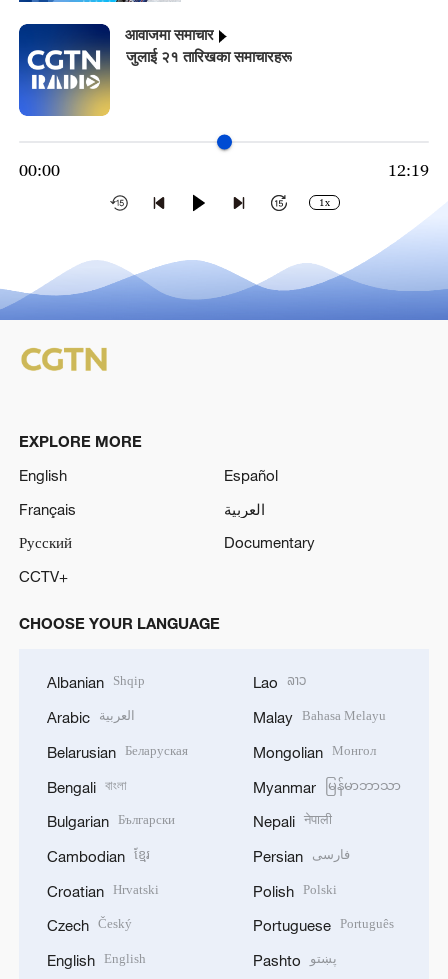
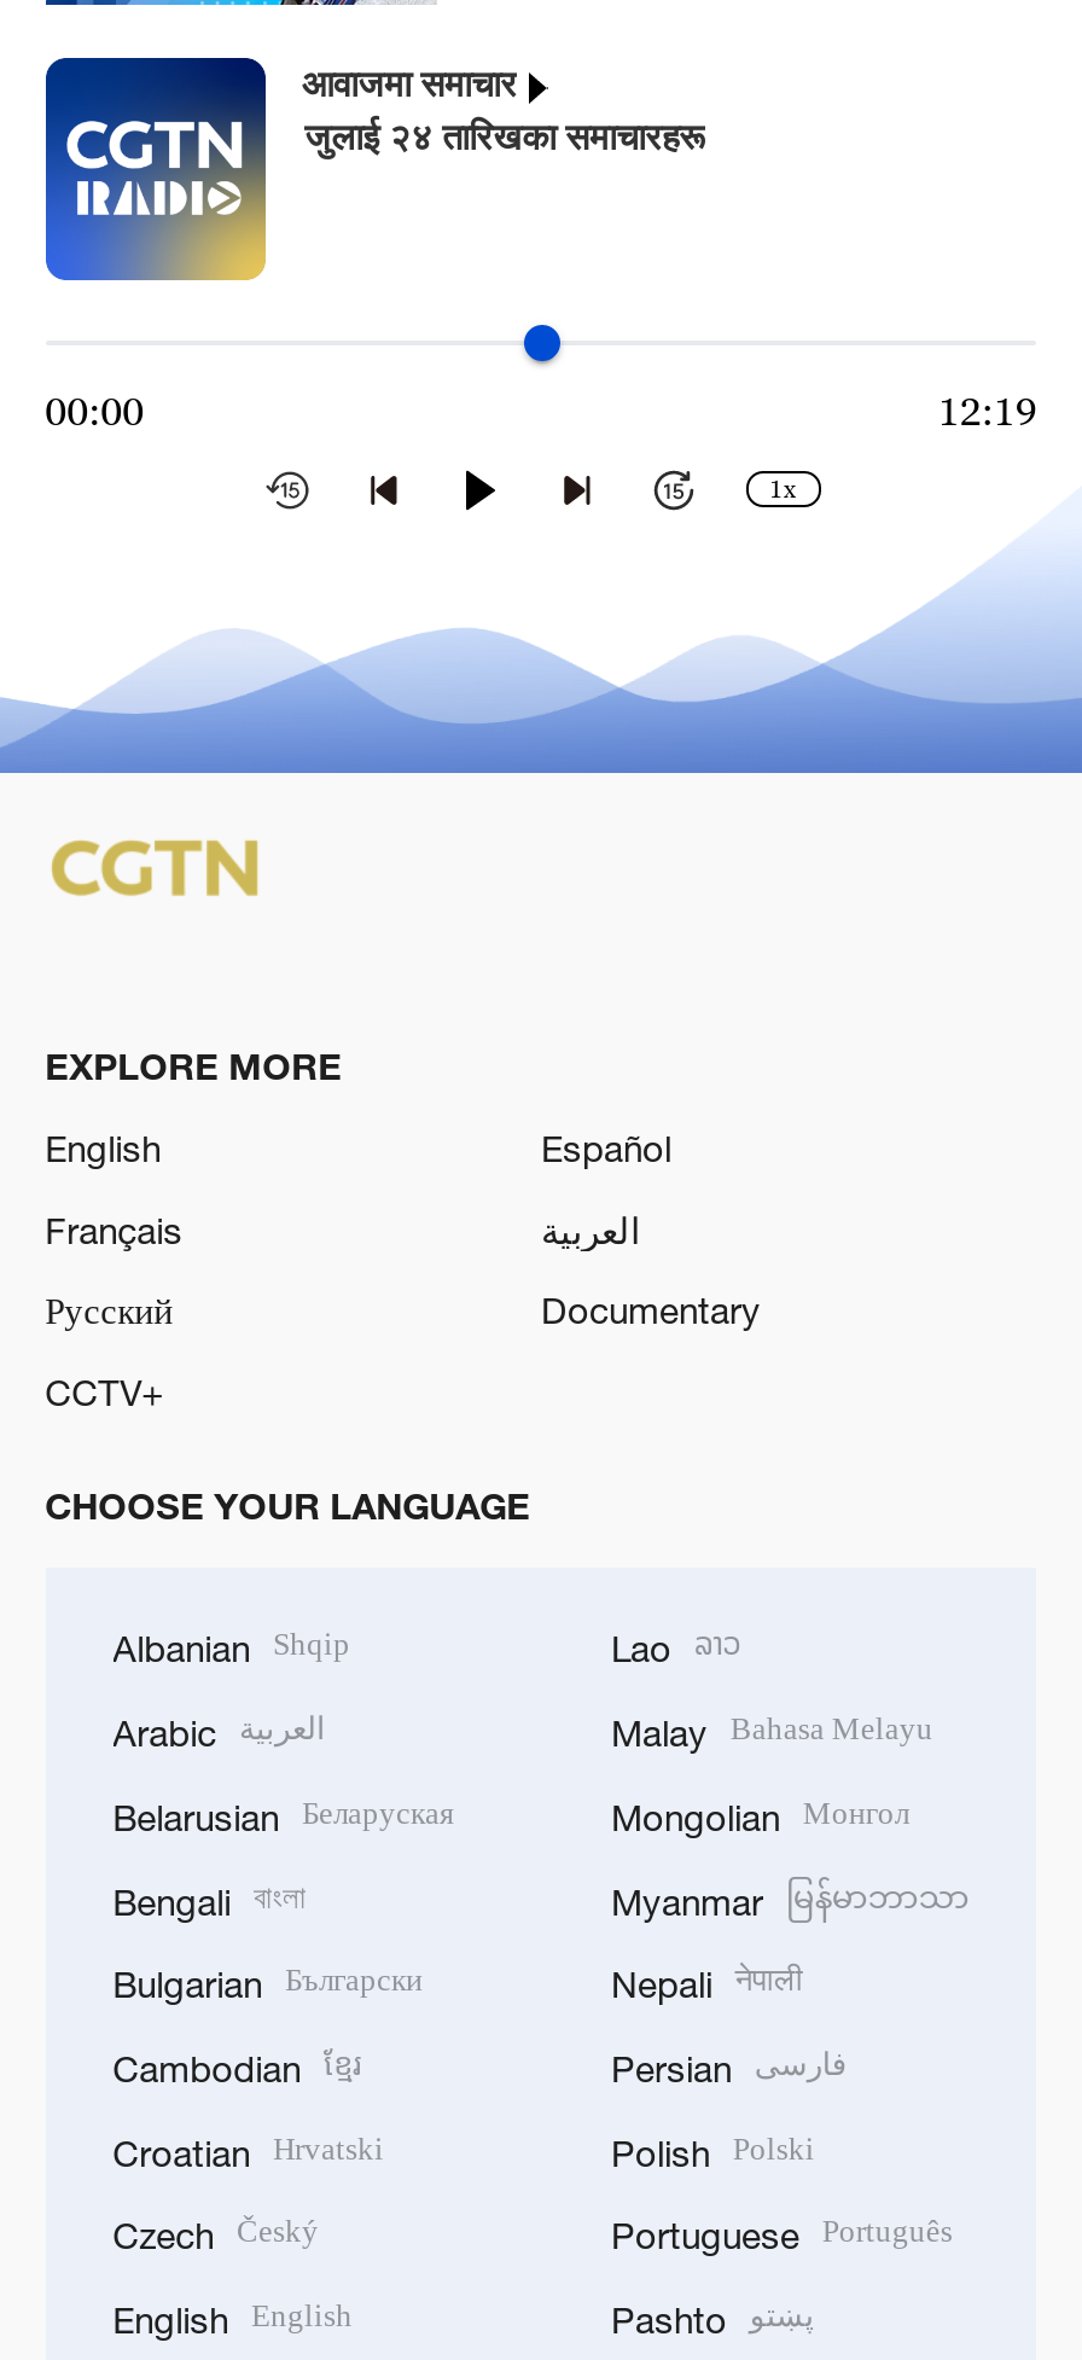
[126,47,292,68] जुलाई २१ तारिखका समाचारहरू -> [305,113,705,163] जुलाई २४ तारिखका समाचारहरू

